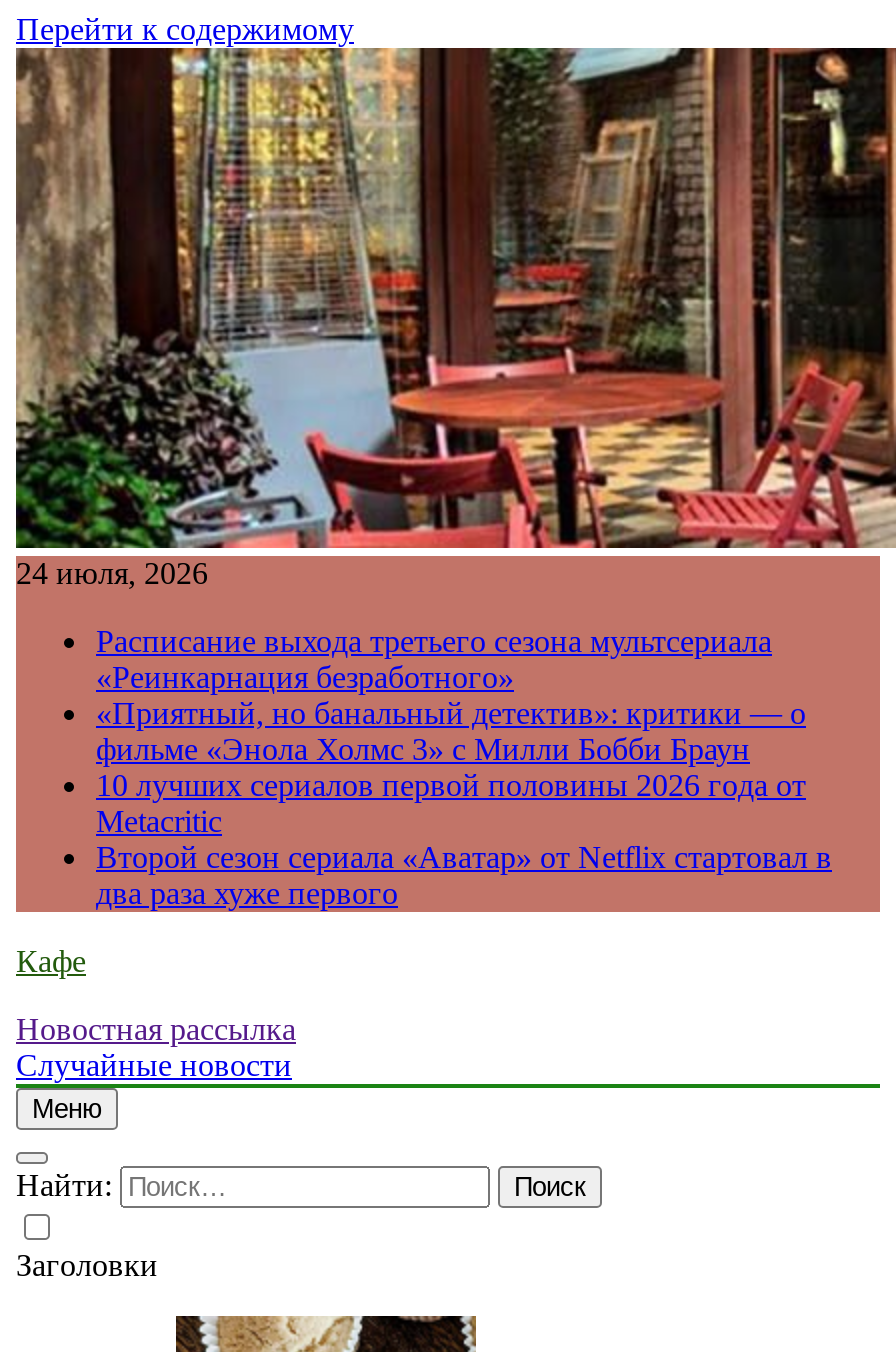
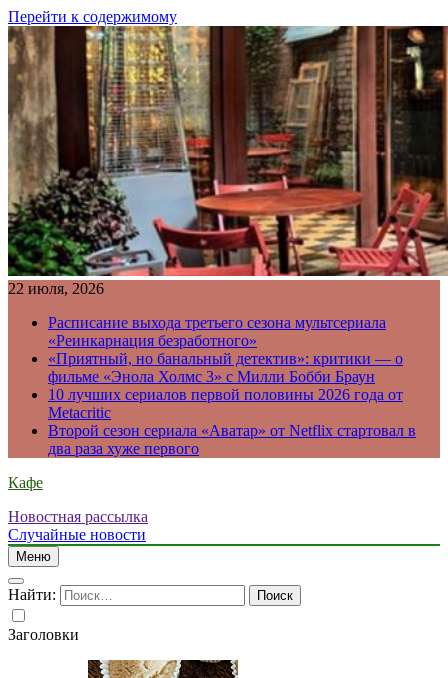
[16,556,208,590] 24 июля, 2026 -> [8,280,104,297] 22 июля, 2026

